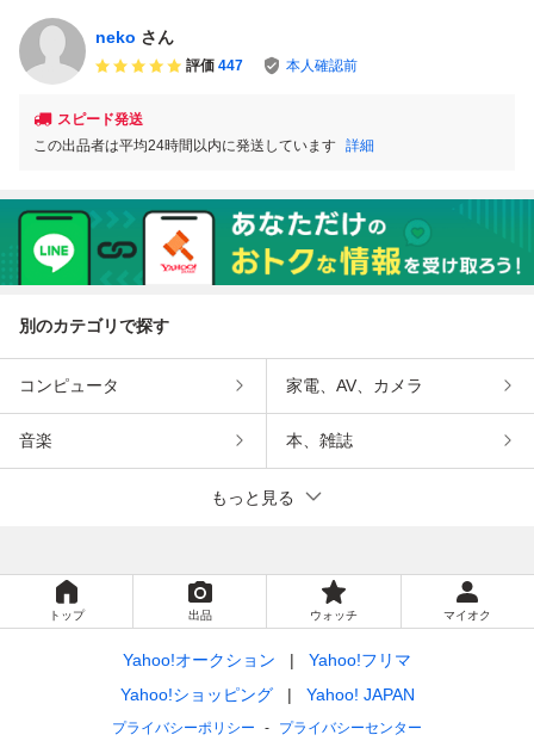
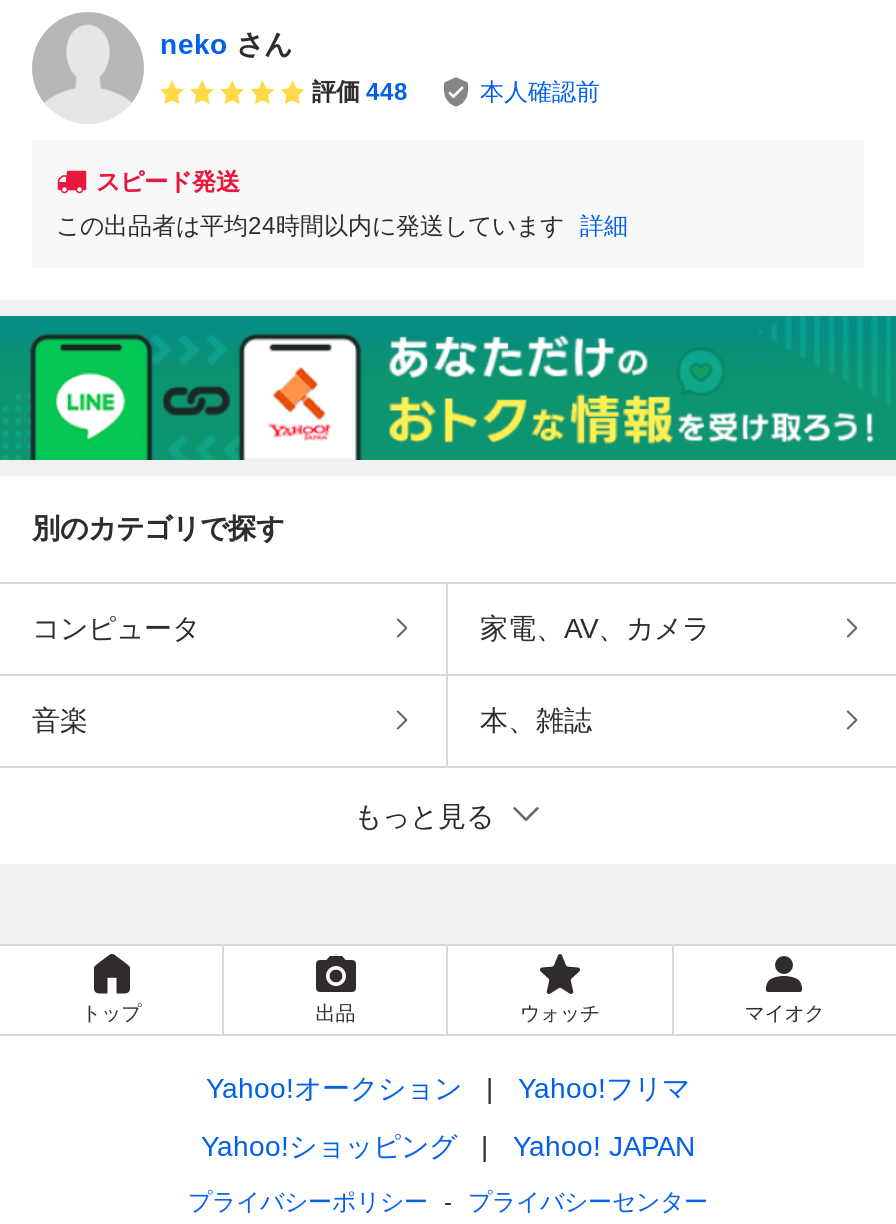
[186,58,243,74] 評価 447 -> [312,79,408,107] 評価 448

